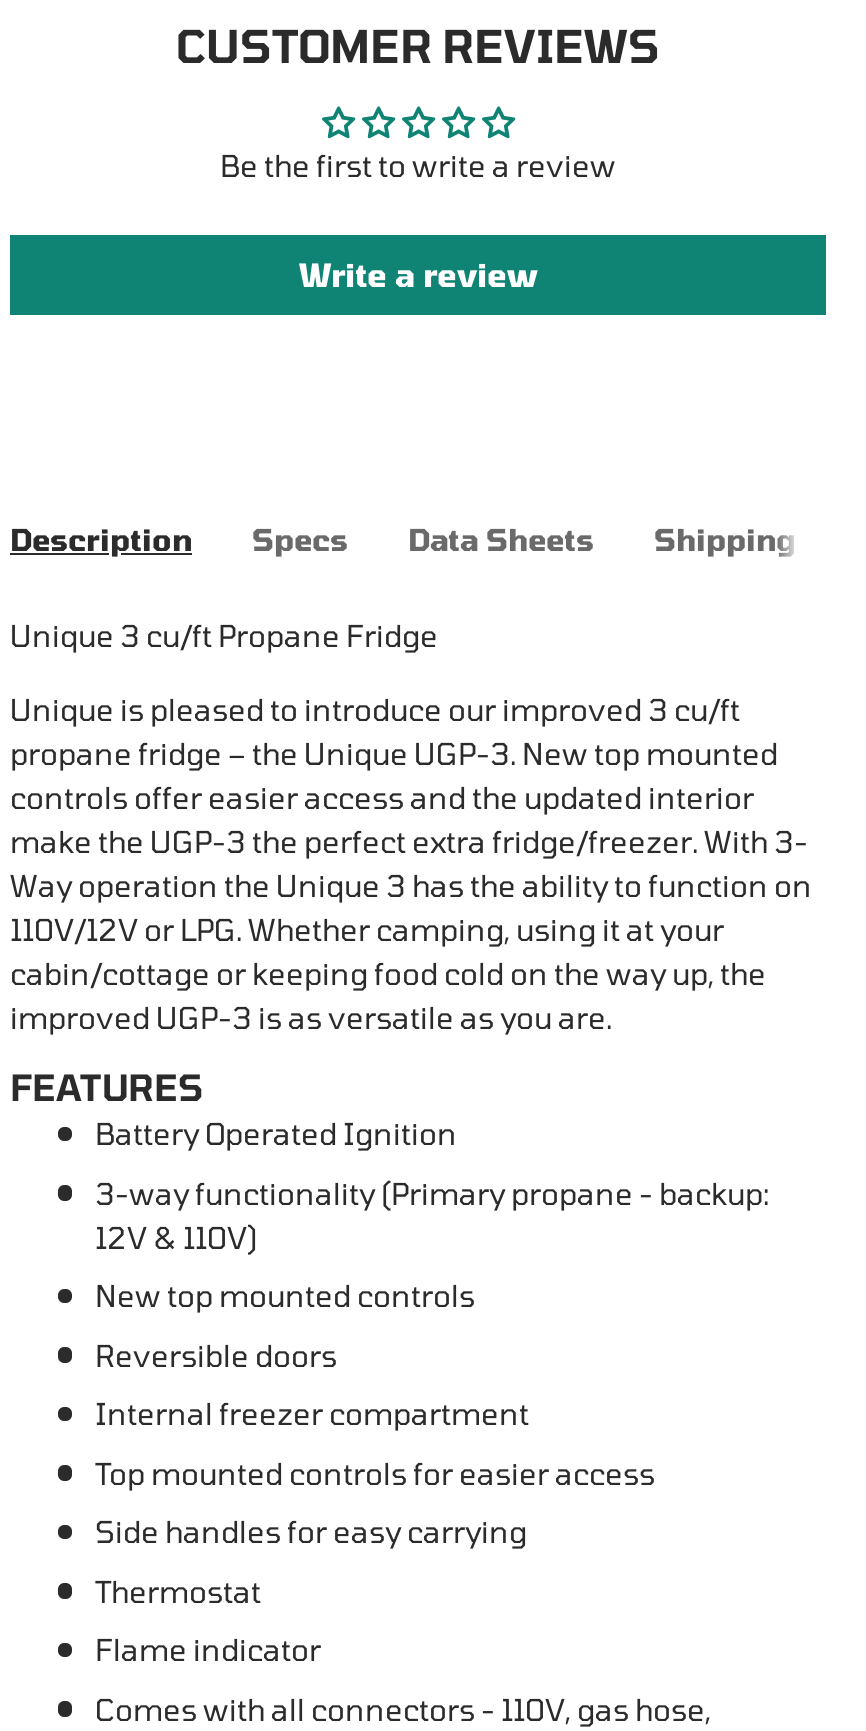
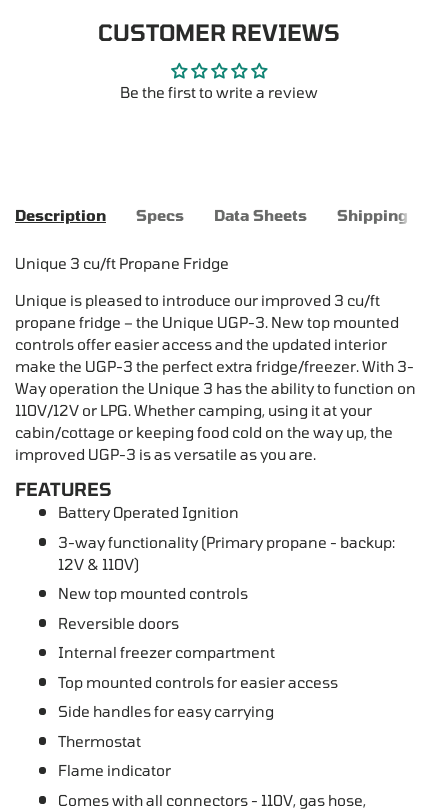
[299,255,537,293] Write a review -> none

